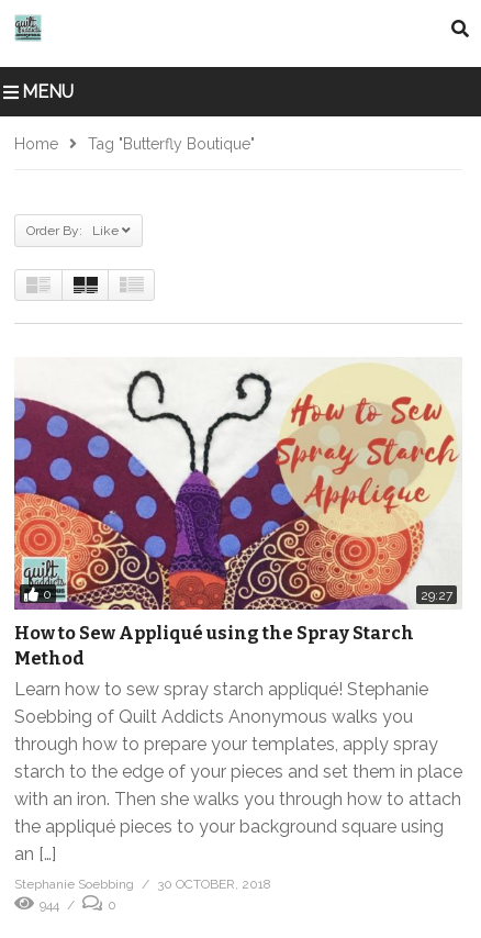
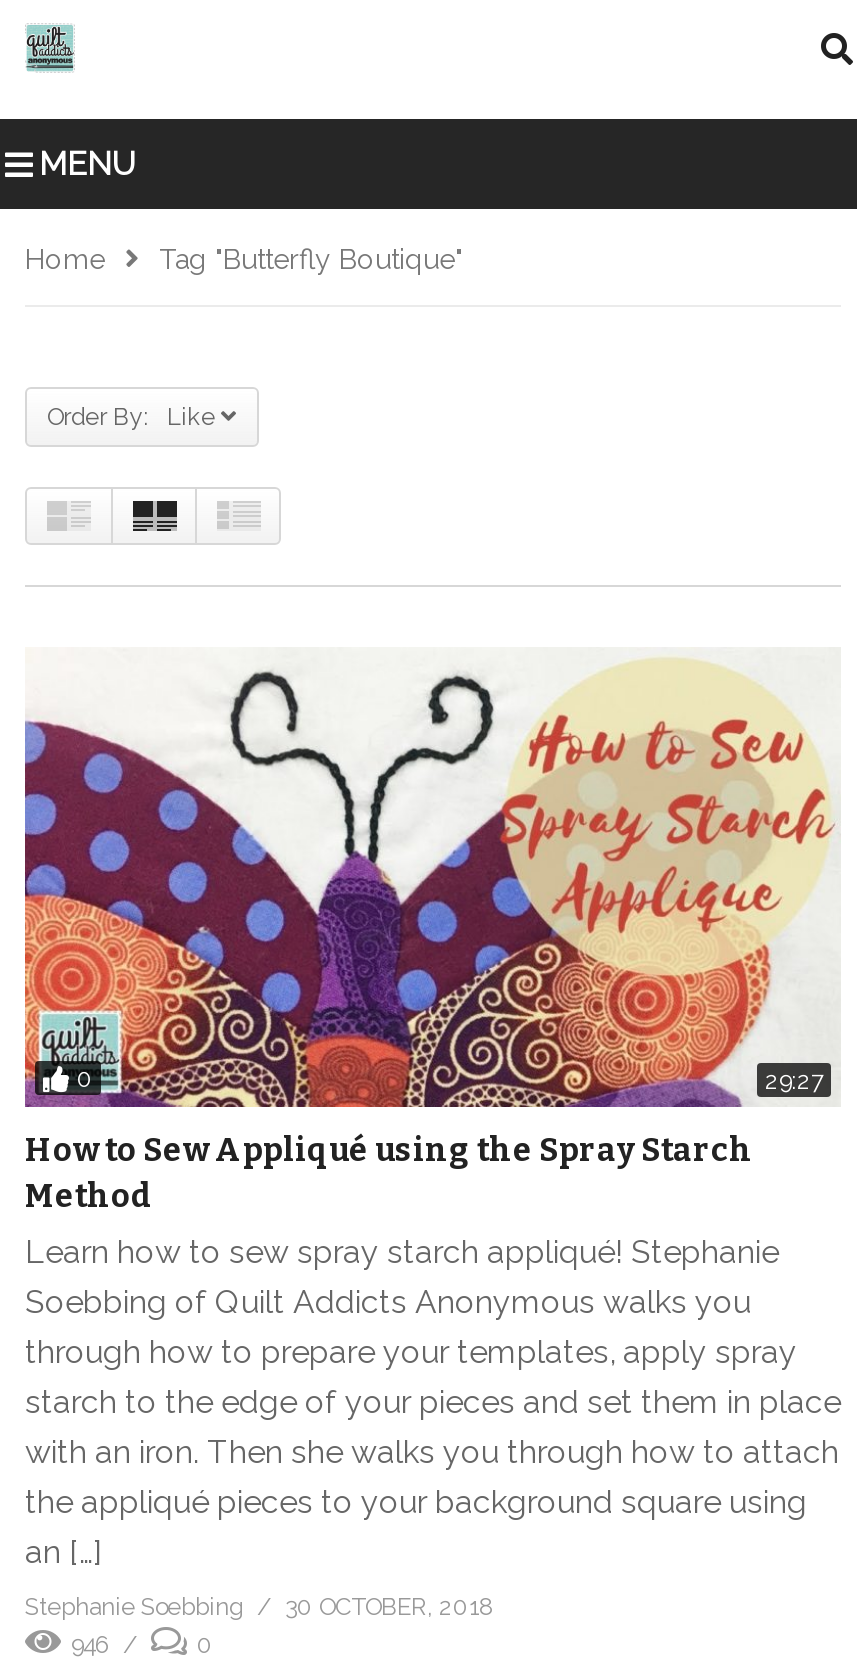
[40,897,59,912] 944 -> [71,1630,109,1658] 946

